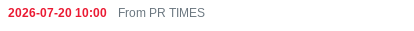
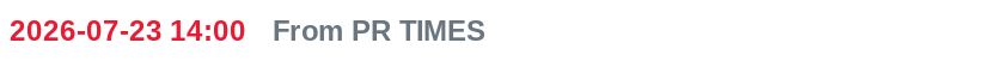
[8,6,205,20] 2026-07-20 10:00 From PR TIMES -> [10,14,485,48] 2026-07-23 14:00 From PR TIMES

